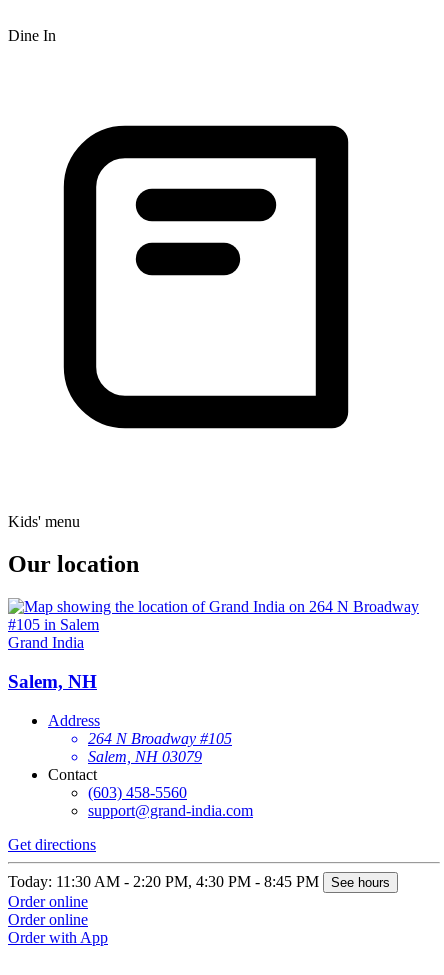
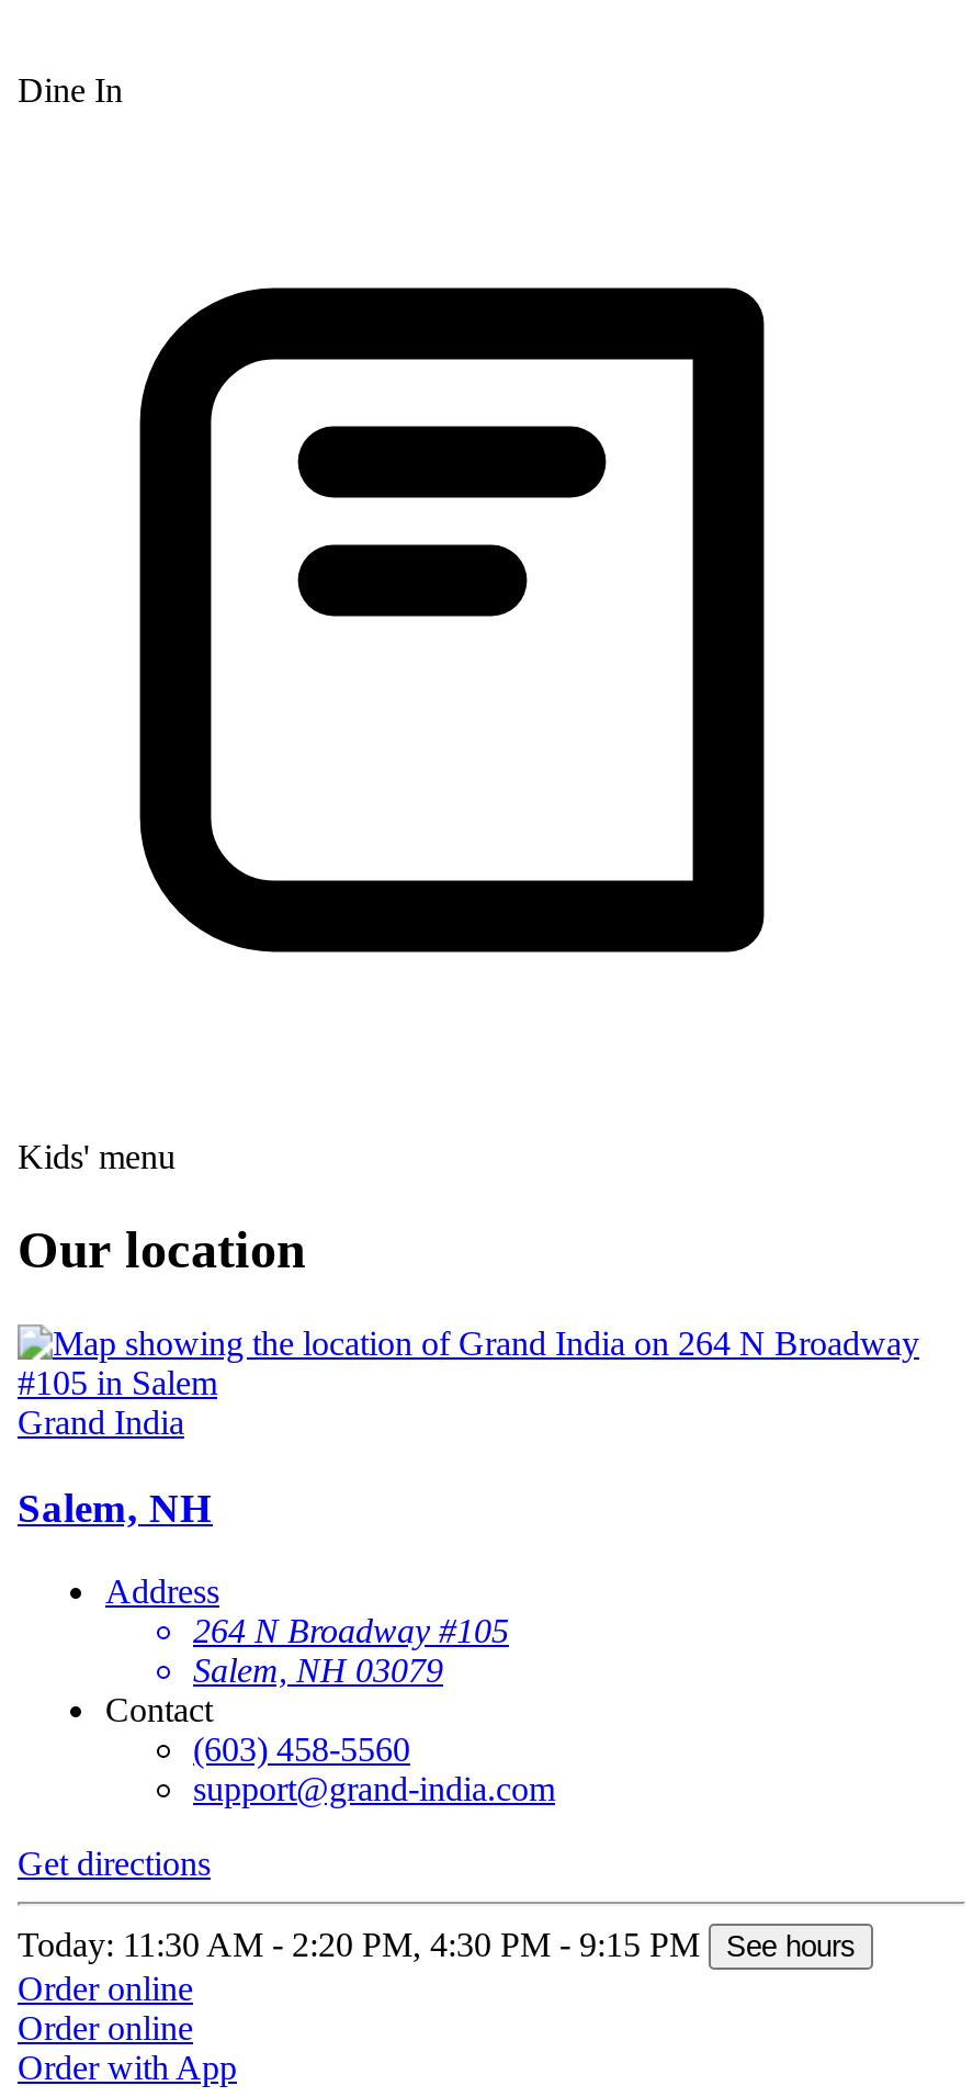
[8,873,319,890] Today: 11:30 AM - 2:20 PM, 4:30 PM - 8:45 PM -> [18,1927,700,1964] Today: 11:30 AM - 2:20 PM, 4:30 PM - 9:15 PM

